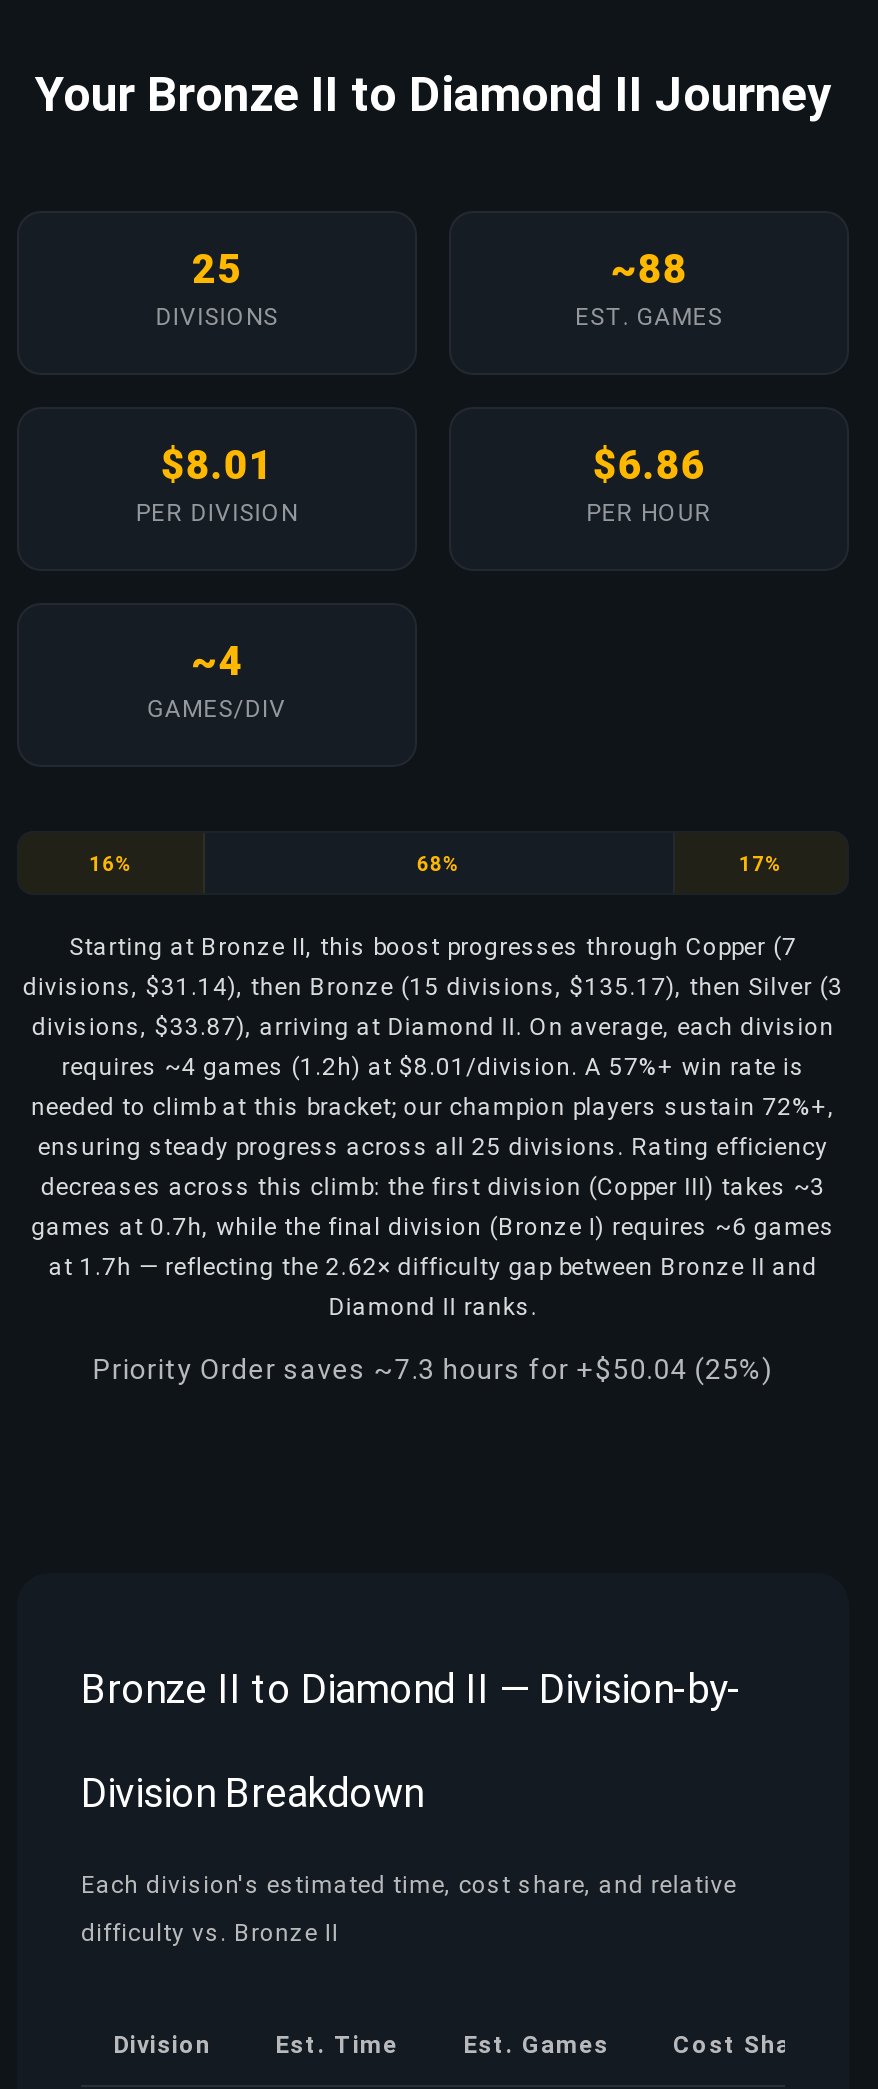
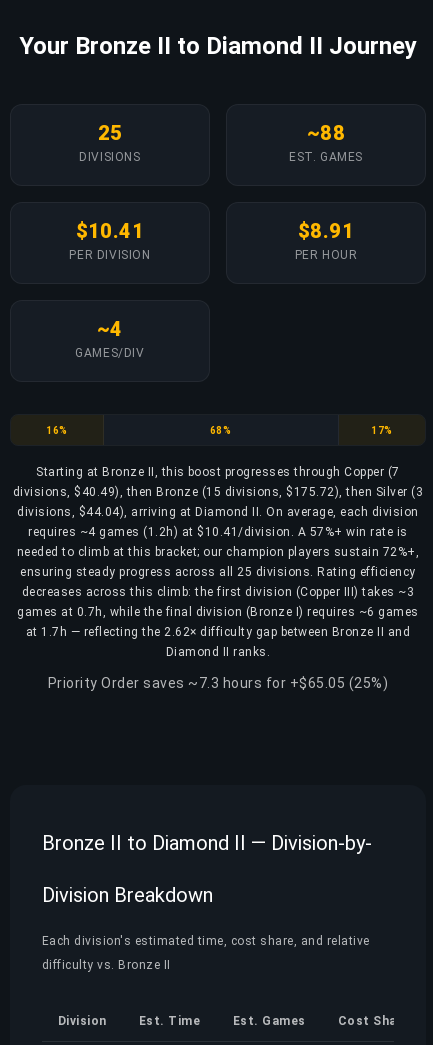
[161,440,273,488] $8.01 -> [75,218,144,242] $10.41
[593,440,705,488] $6.86 -> [298,218,354,242] $8.91
[23,972,843,1000] divisions, $31.14), then Bronze (15 divisions, $135.17), then Silver (3 -> [13,484,423,498] divisions, $40.49), then Bronze (15 divisions, $175.72), then Silver (3
[32,1012,834,1040] divisions, $33.87), arriving at Diamond II. On average, each division -> [17,504,419,518] divisions, $44.04), arriving at Diamond II. On average, each division
[61,1052,805,1080] requires ~4 games (1.2h) at $8.01/division. A 57%+ win rate is -> [28,524,408,538] requires ~4 games (1.2h) at $10.41/division. A 57%+ win rate is
[93,1352,773,1384] Priority Order saves ~7.3 hours for +$50.04 (25%) -> [48,674,388,690] Priority Order saves ~7.3 hours for +$65.05 (25%)

